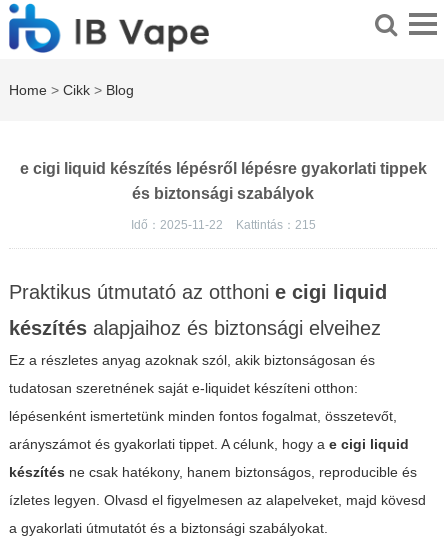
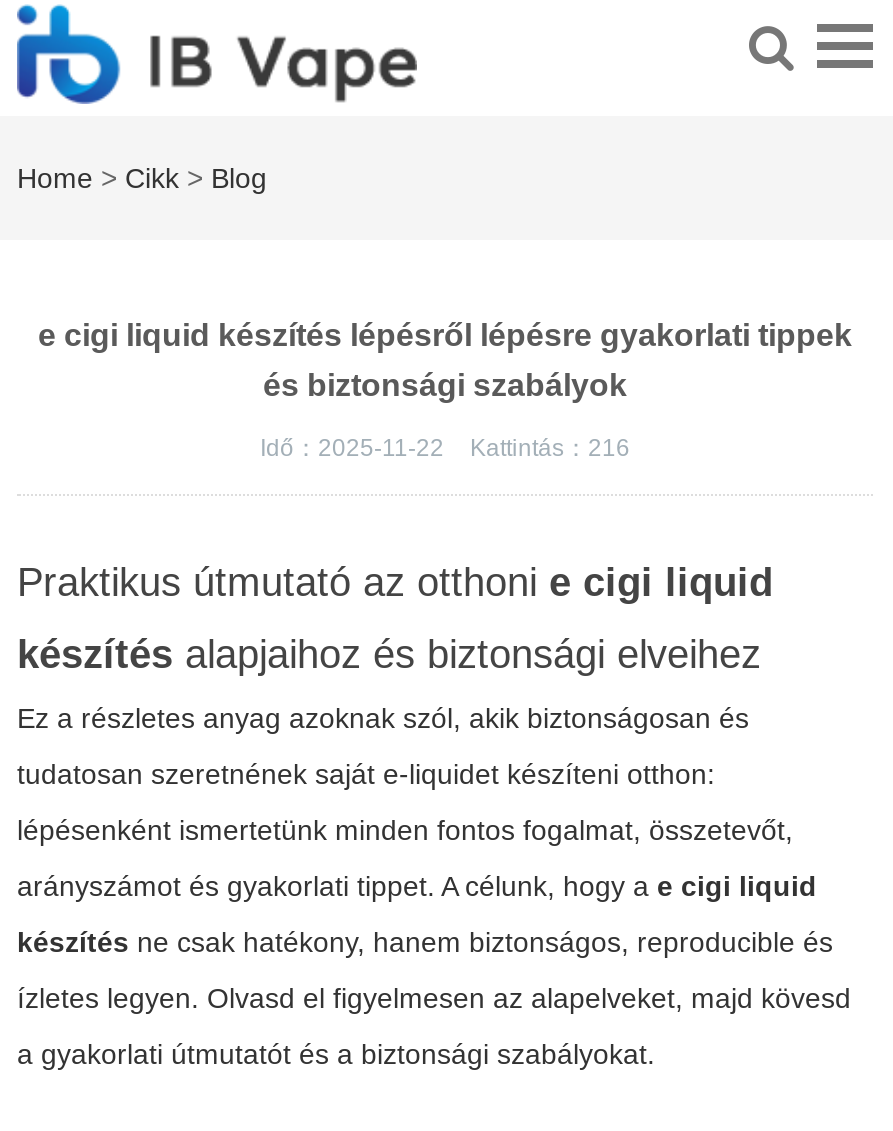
[130,218,315,232] Idő：2025-11-22 Kattintás：215 -> [260,435,630,463] Idő：2025-11-22 Kattintás：216

